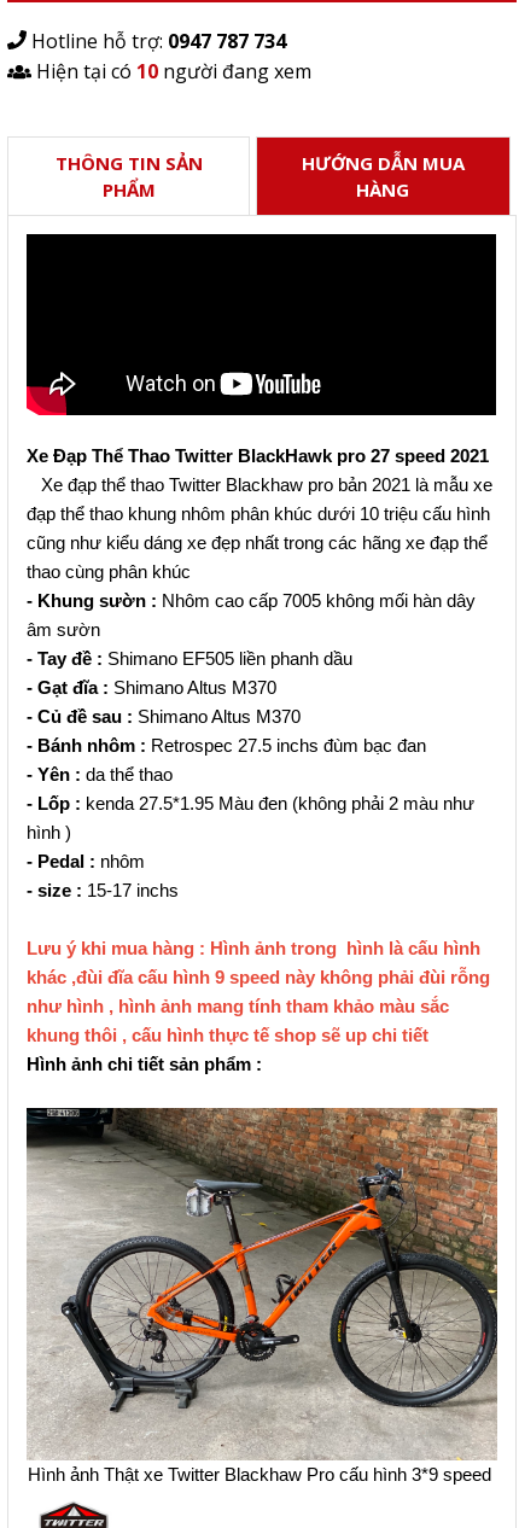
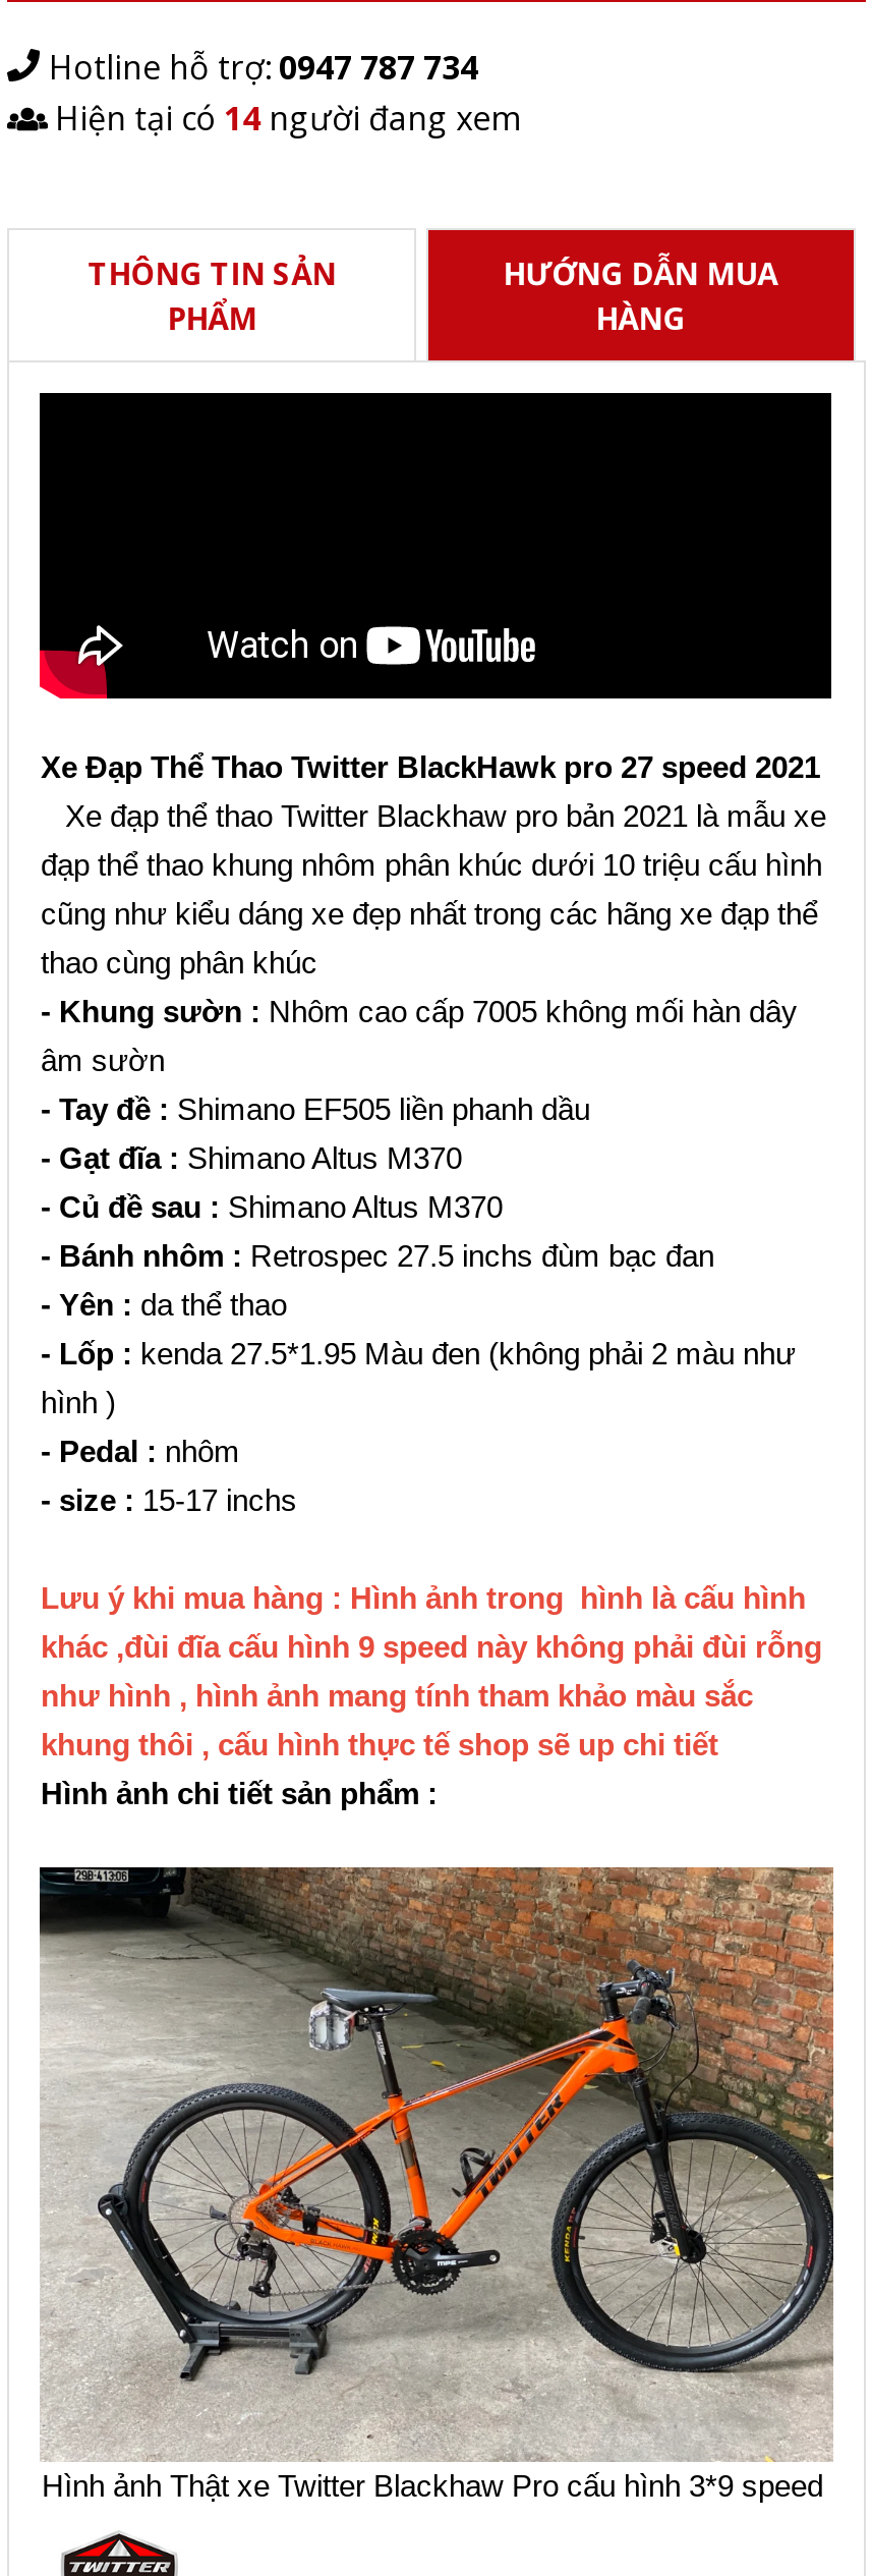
[31,58,311,85] Hiện tại có 10 người đang xem -> [47,97,519,141] Hiện tại có 14 người đang xem

